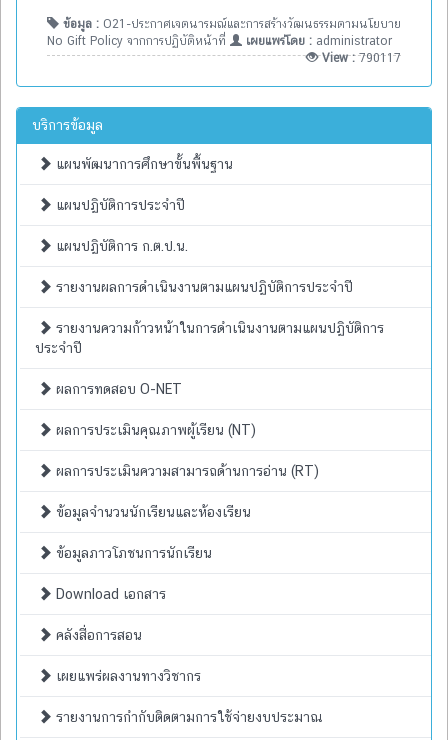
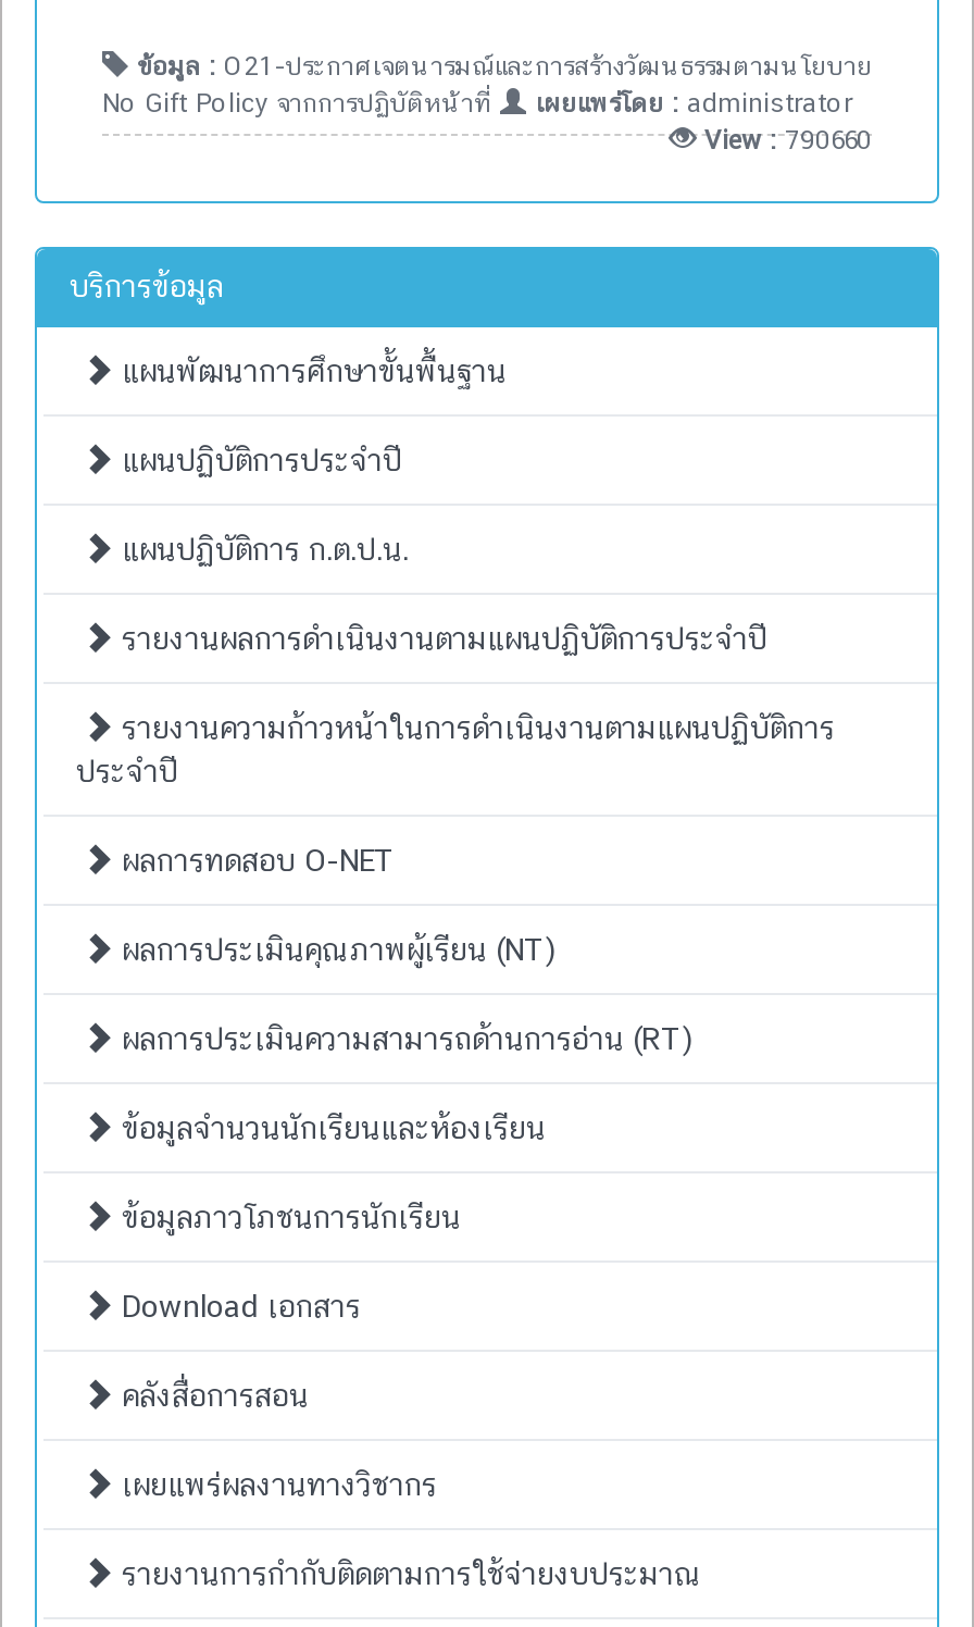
[318,51,401,65] View : 790117 -> [696,125,872,155] View : 790660

